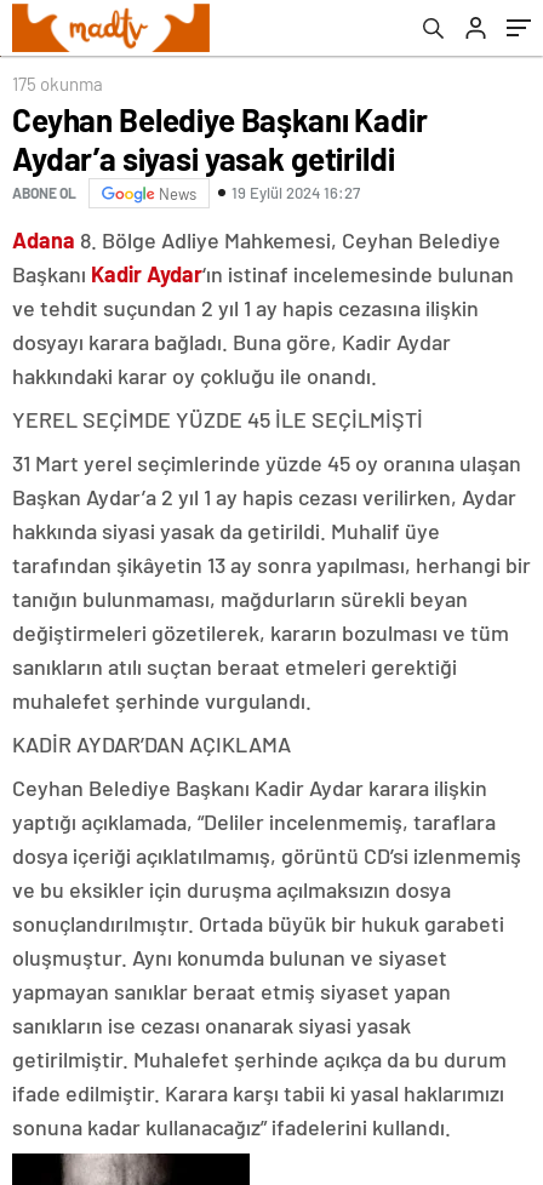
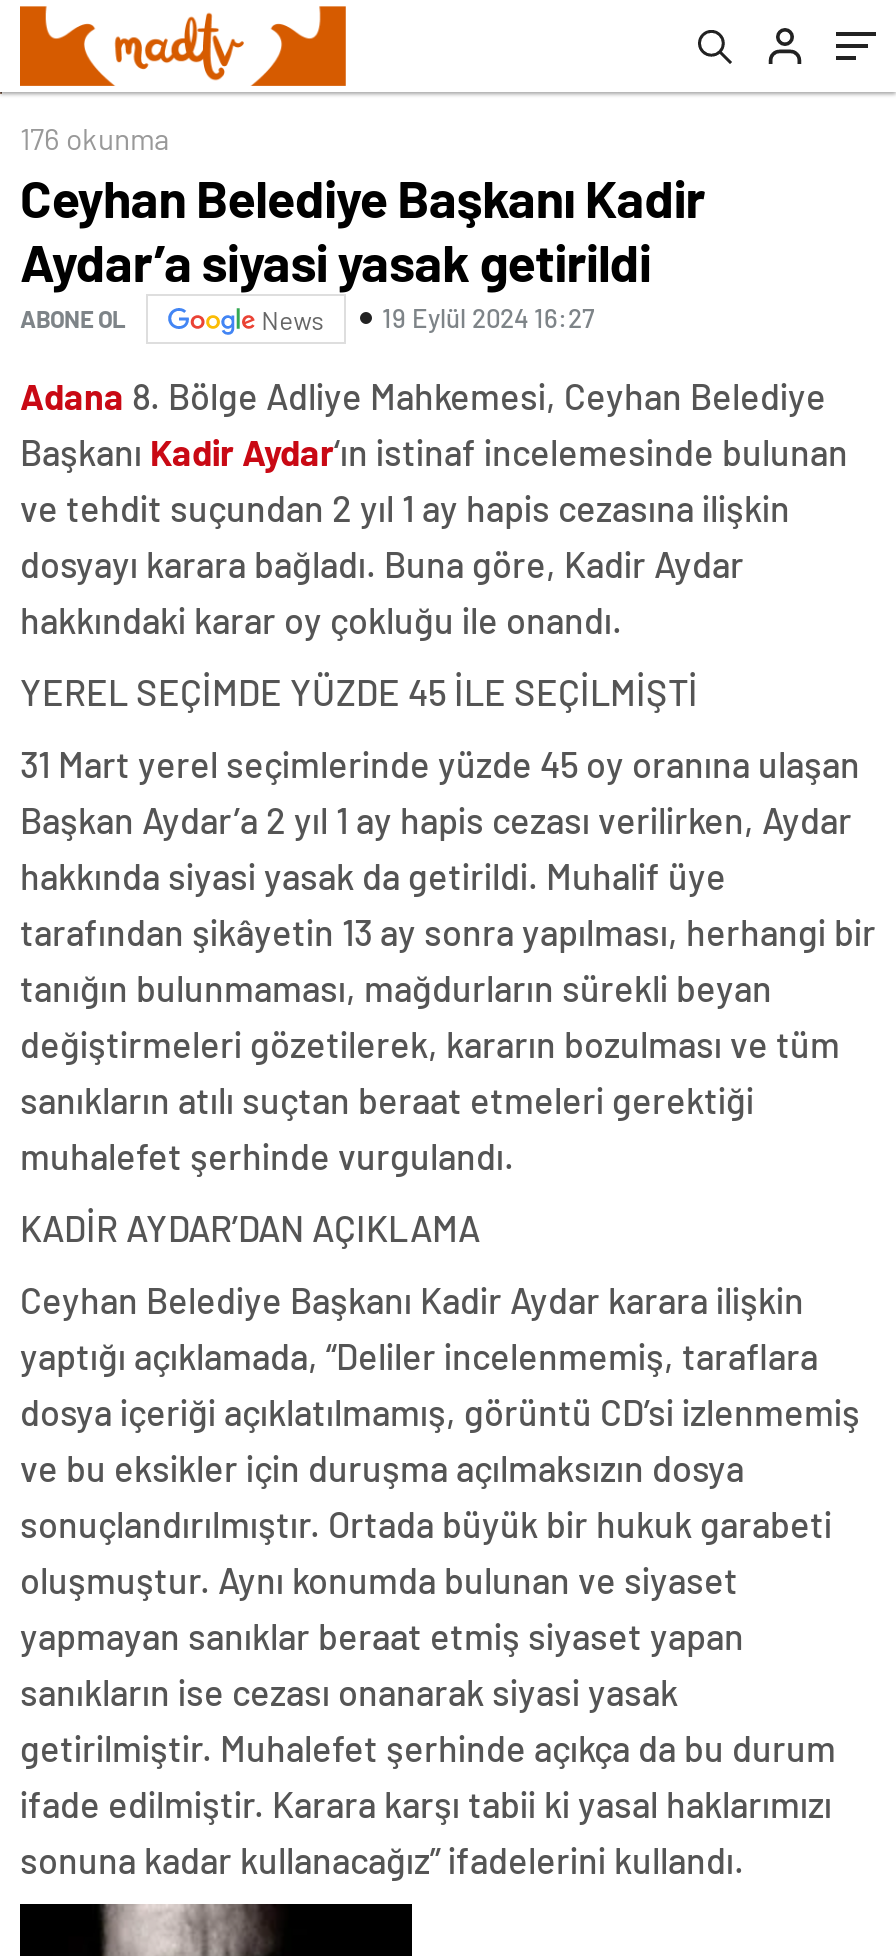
[12,72,103,94] 175 okunma -> [20,119,170,155] 176 okunma

